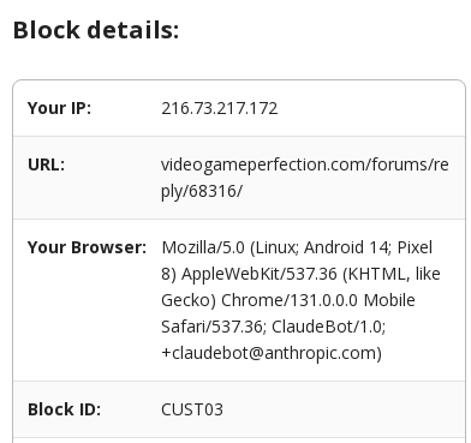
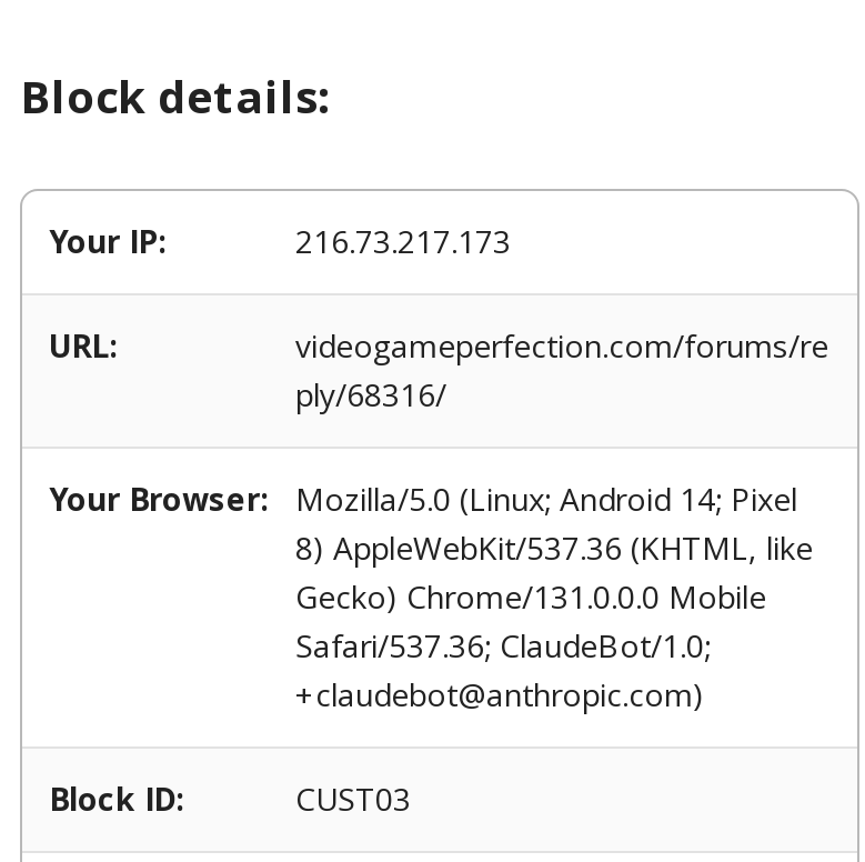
[161,96,278,119] 216.73.217.172 -> [295,220,511,262] 216.73.217.173

